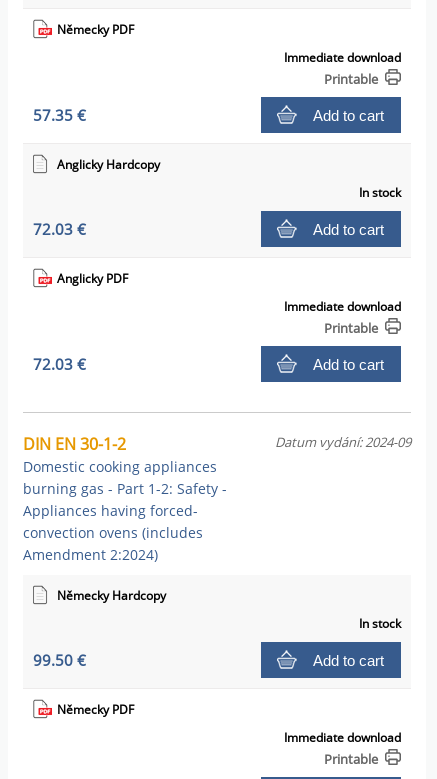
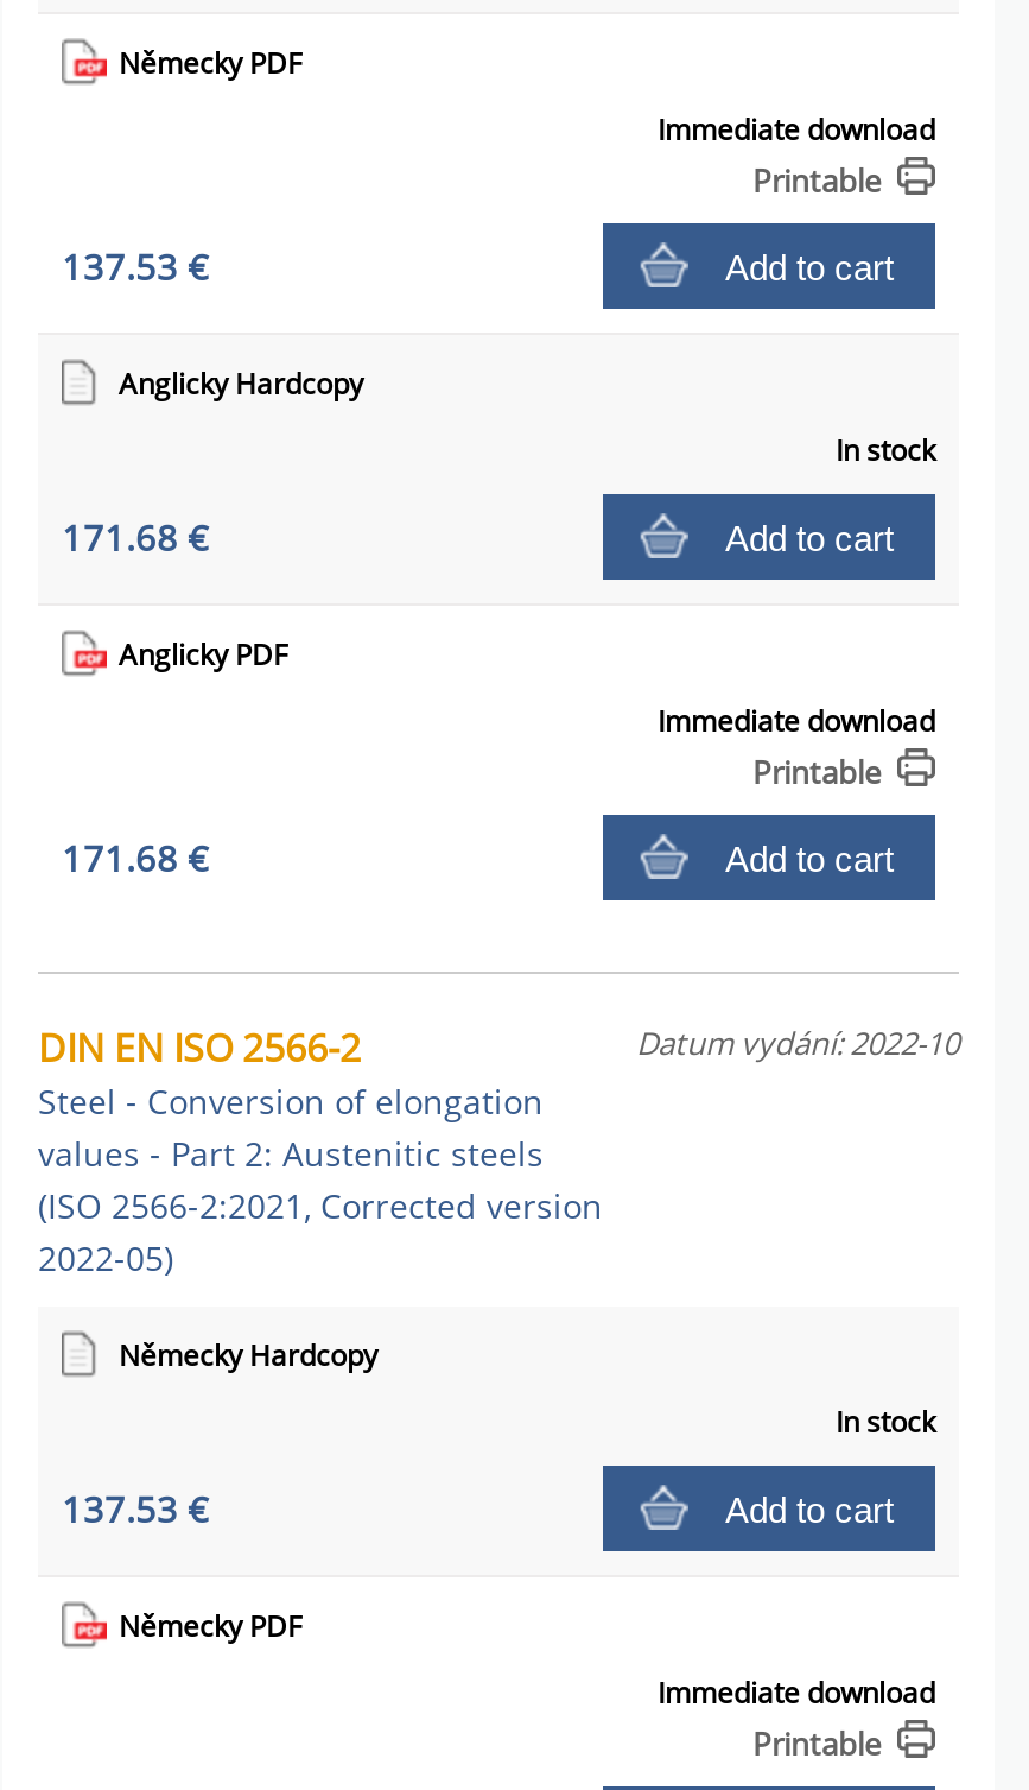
[33,105,86,125] 57.35 € -> [62,242,209,290] 137.53 €
[33,219,86,239] 72.03 € -> [62,513,209,561] 171.68 €
[33,354,86,374] 72.03 € -> [62,834,209,881] 171.68 €
[23,433,227,564] DIN EN 30-1-2 | Domestic cooking appliances | burning gas - Part 1-2: Safety - | Appliances having forced- | convection ovens (includes | Amendment 2:2024) -> [38,1021,603,1280] DIN EN ISO 2566-2 | Steel - Conversion of elongation | values - Part 2: Austenitic steels | (ISO 2566-2:2021, Corrected version | 2022-05)
[275,433,411,451] Datum vydání: 2024-09 -> [636,1021,959,1064] Datum vydání: 2022-10
[33,650,86,670] 99.50 € -> [62,1485,209,1532] 137.53 €

